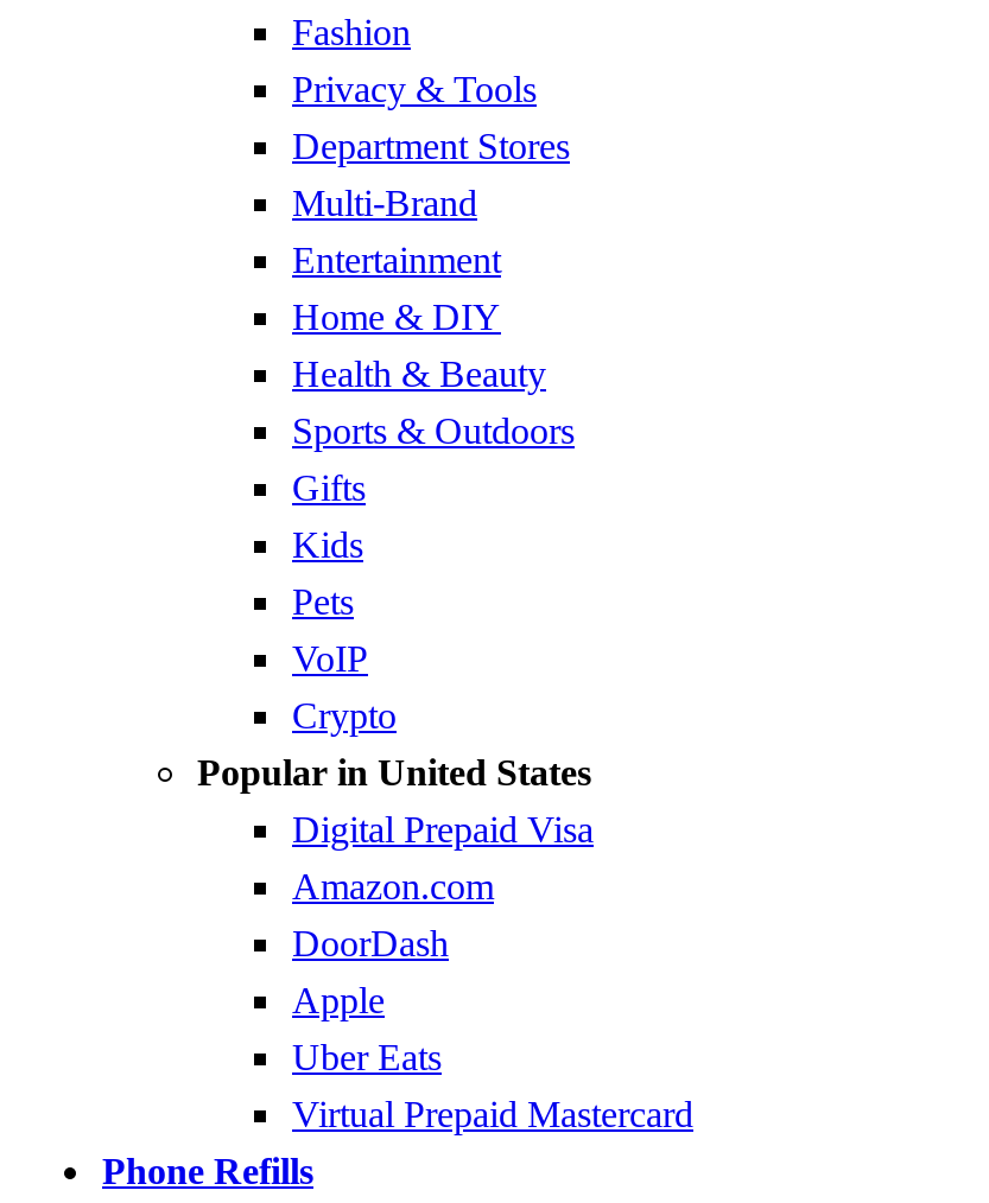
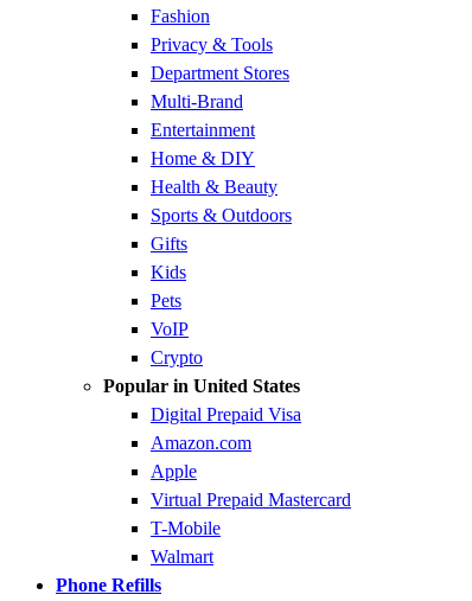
[292,923,449,963] DoorDash -> none
moved [292,980,385,1020] -> [151,461,197,481]: Apple
[292,1037,442,1077] Uber Eats -> none
moved [292,1094,693,1134] -> [151,490,351,510]: Virtual Prepaid Mastercard
none -> [151,518,221,567] T-Mobile | Walmart

